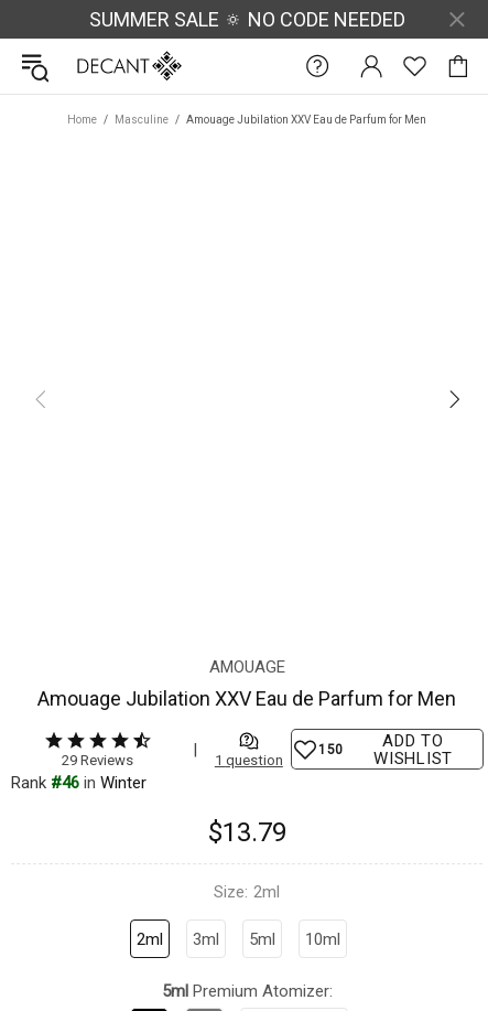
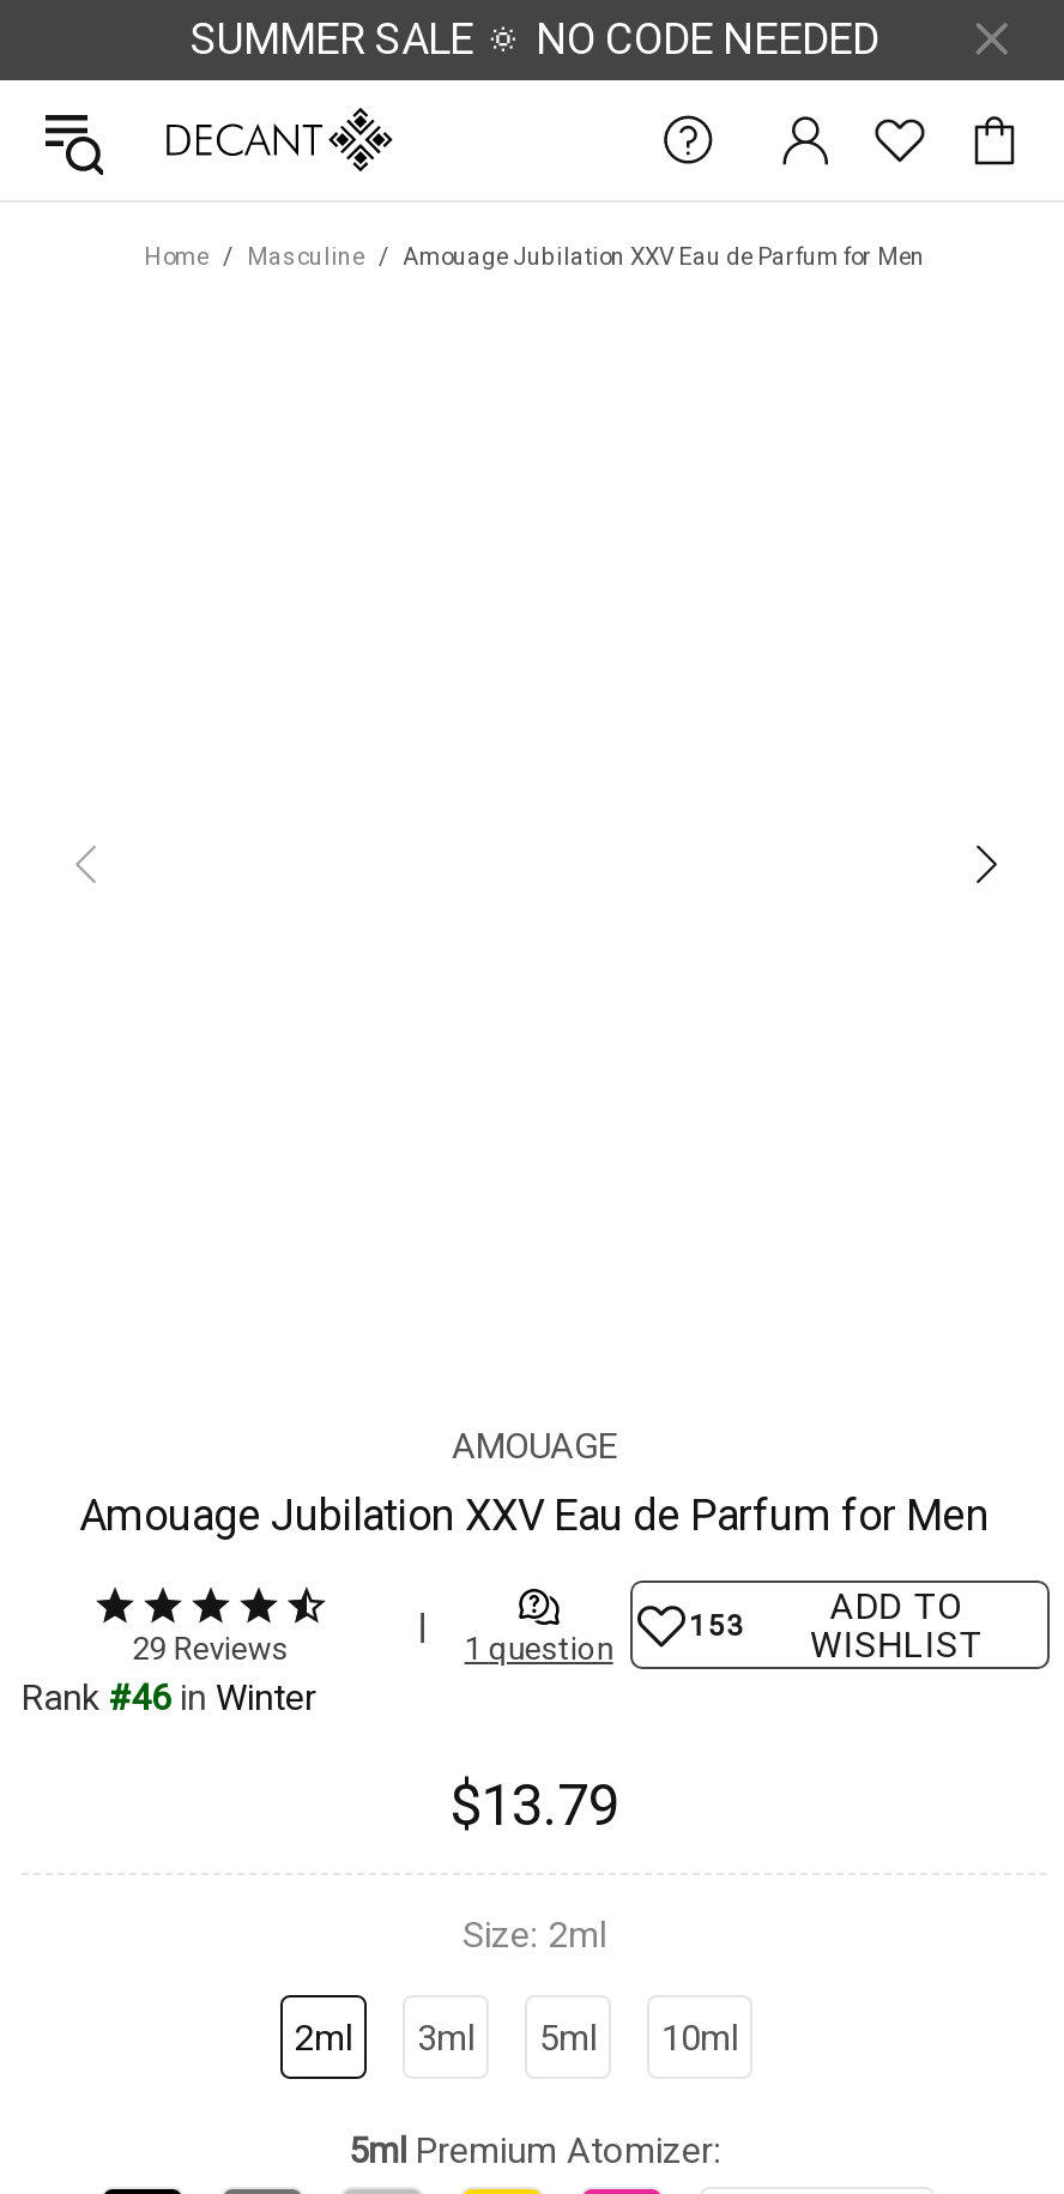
[318,741,453,768] 150 WISHLIST -> [690,1608,983,1666] 153 WISHLIST

